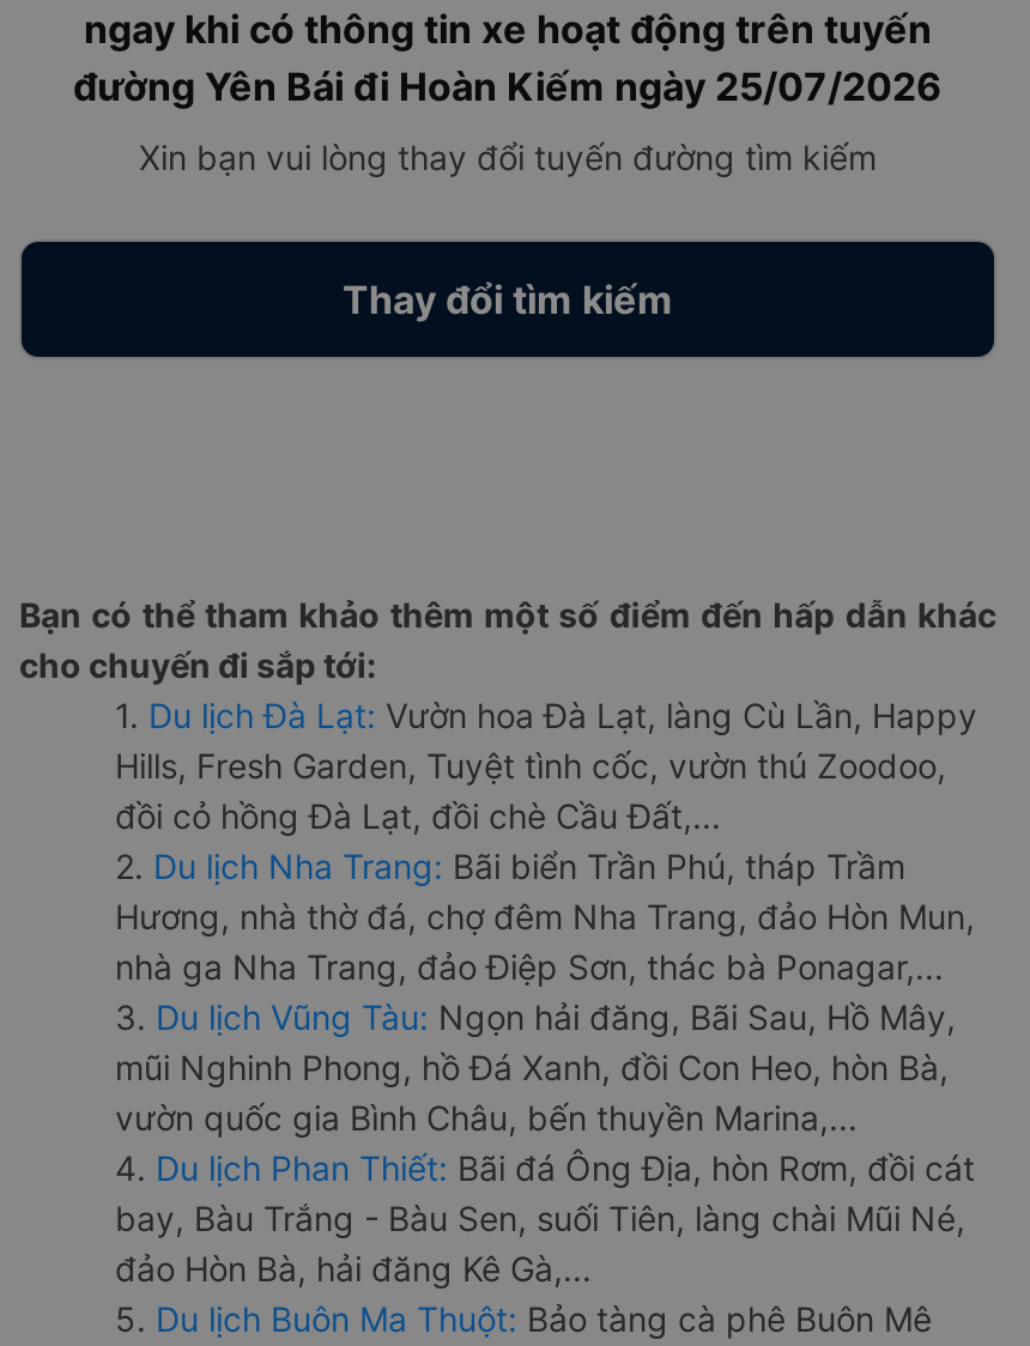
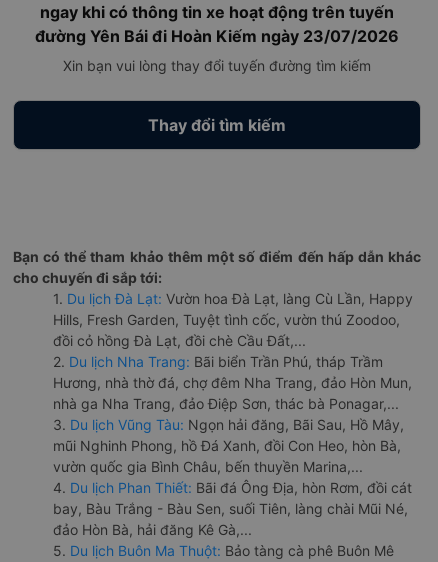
[73,62,943,110] đường Yên Bái đi Hoàn Kiếm ngày 25/07/2026 -> [35,26,399,46] đường Yên Bái đi Hoàn Kiếm ngày 23/07/2026

